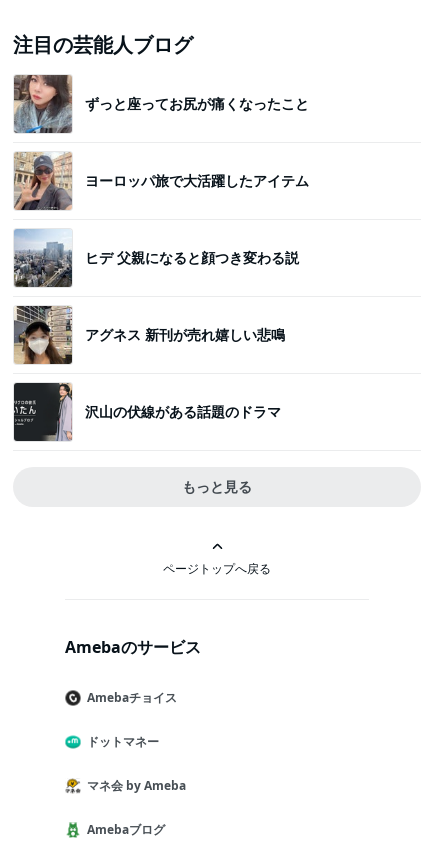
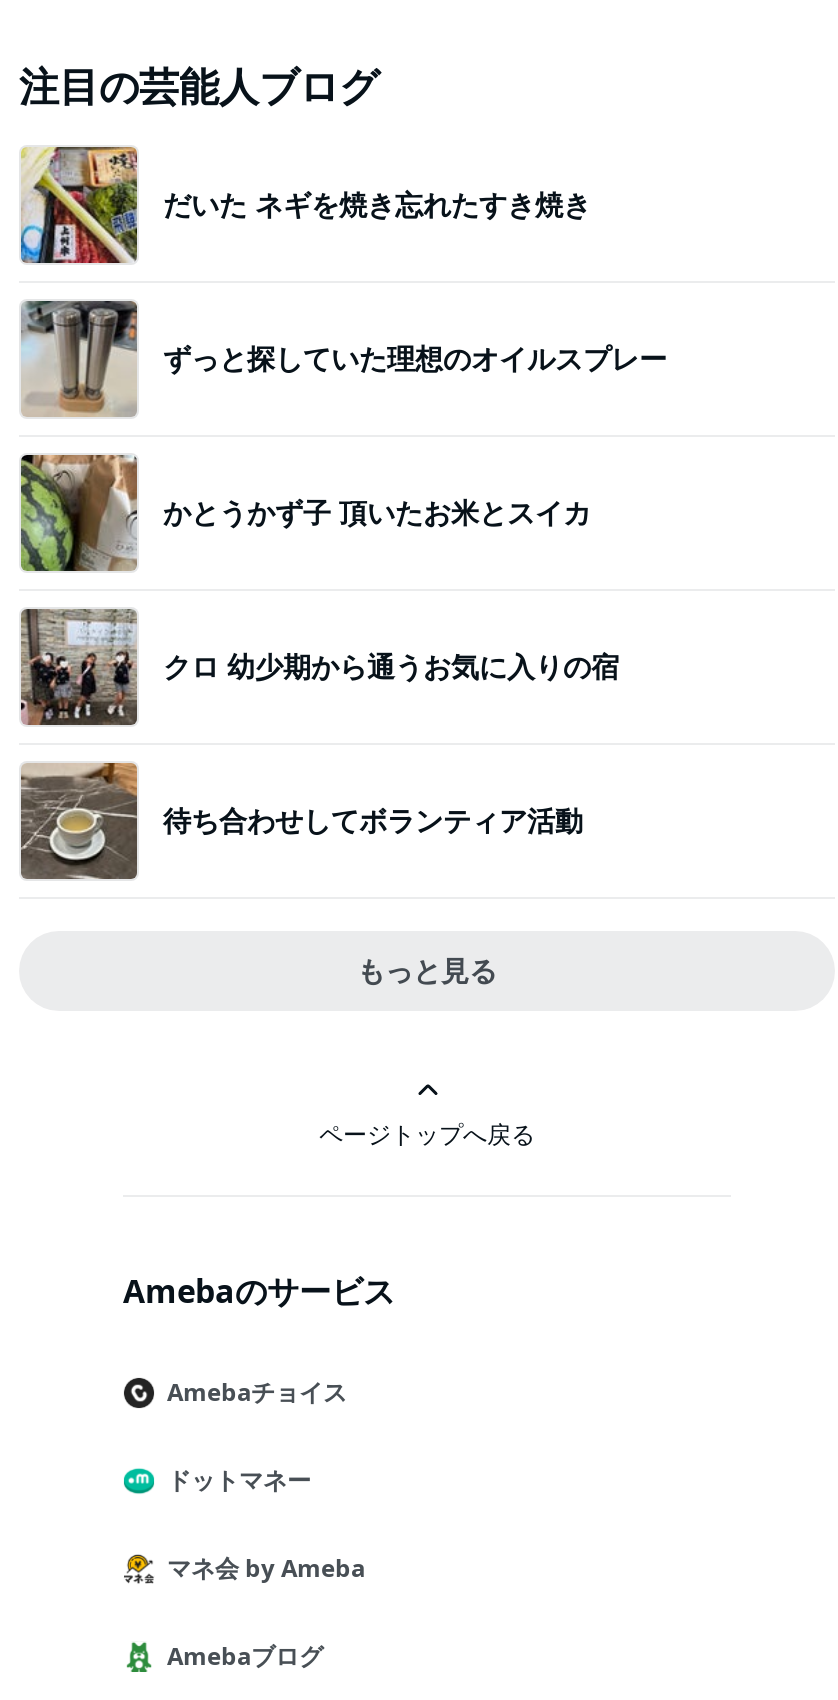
[13,74,309,134] [image] | ずっと座ってお尻が痛くなったこと -> [19,145,591,265] [image] | だいた ネギを焼き忘れたすき焼き
[13,152,309,211] [image] | ヨーロッパ旅で大活躍したアイテム -> [21,299,667,419] [image] | ずっと探していた理想のオイルスプレー
[13,228,299,288] [image] | ヒデ 父親になると顔つき変わる説 -> [19,453,591,573] [image] | かとうかず子 頂いたお米とスイカ
[14,305,285,365] [image] | アグネス 新刊が売れ嬉しい悲鳴 -> [19,607,619,727] [image] | クロ 幼少期から通うお気に入りの宿
[13,382,281,442] [image] | 沢山の伏線がある話題のドラマ -> [19,761,583,881] [image] | 待ち合わせしてボランティア活動

